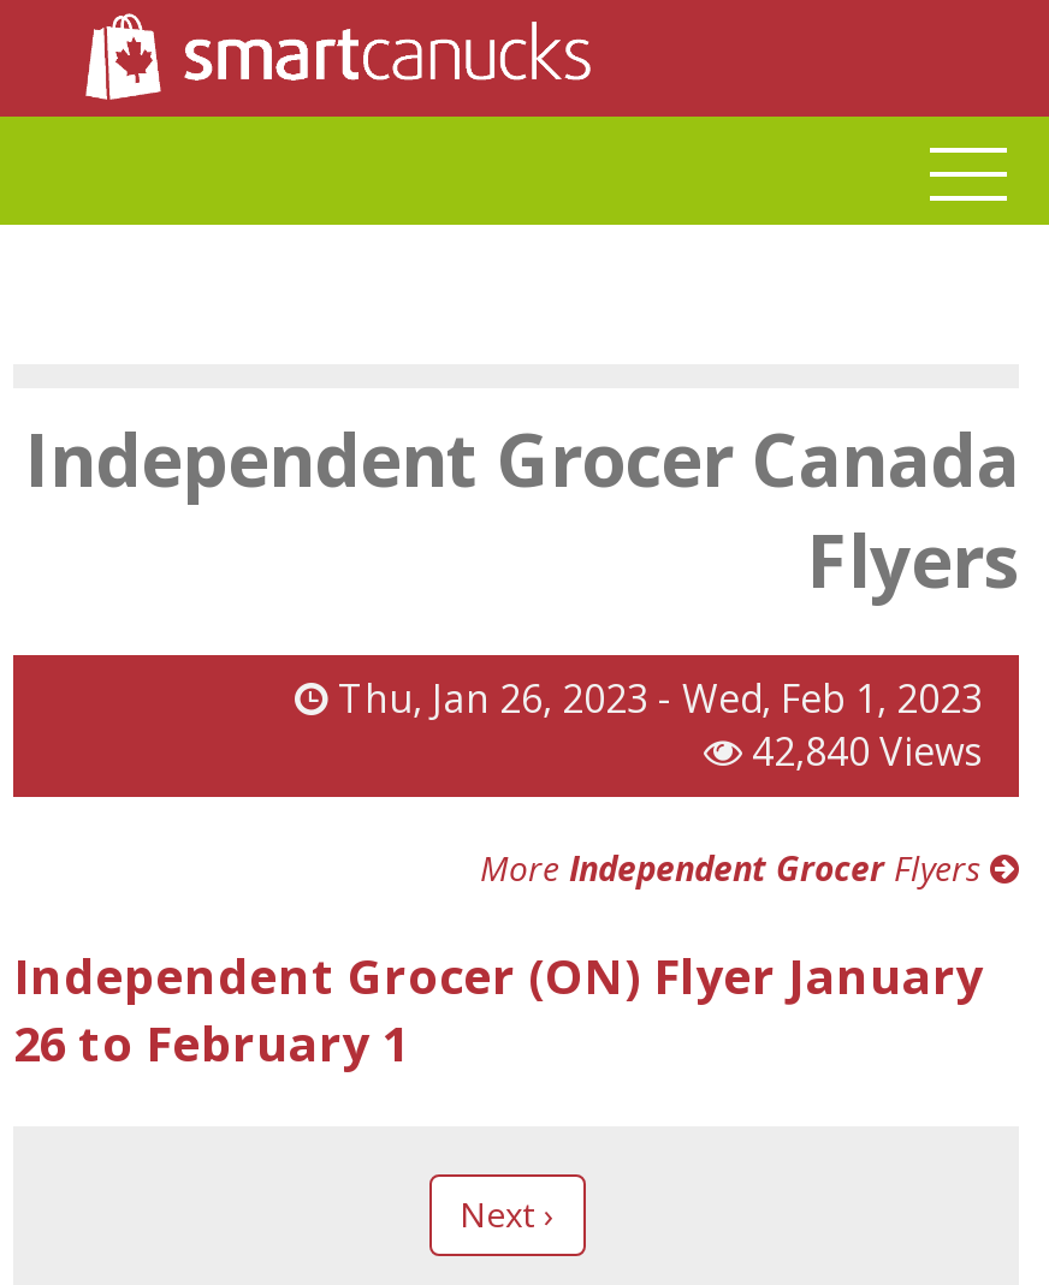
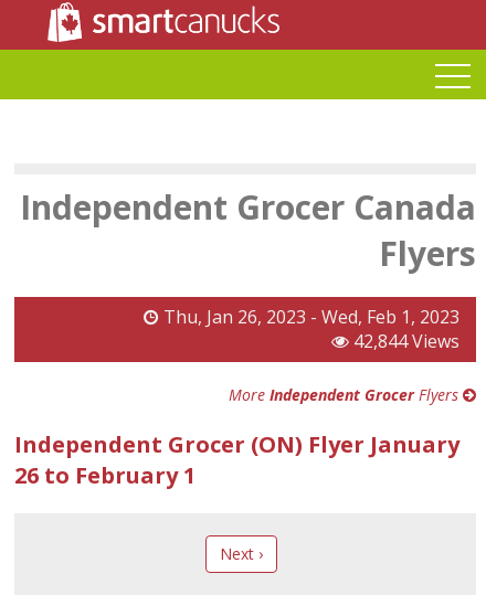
[752,725,983,778] 42,840 Views -> [353,329,459,353] 42,844 Views

